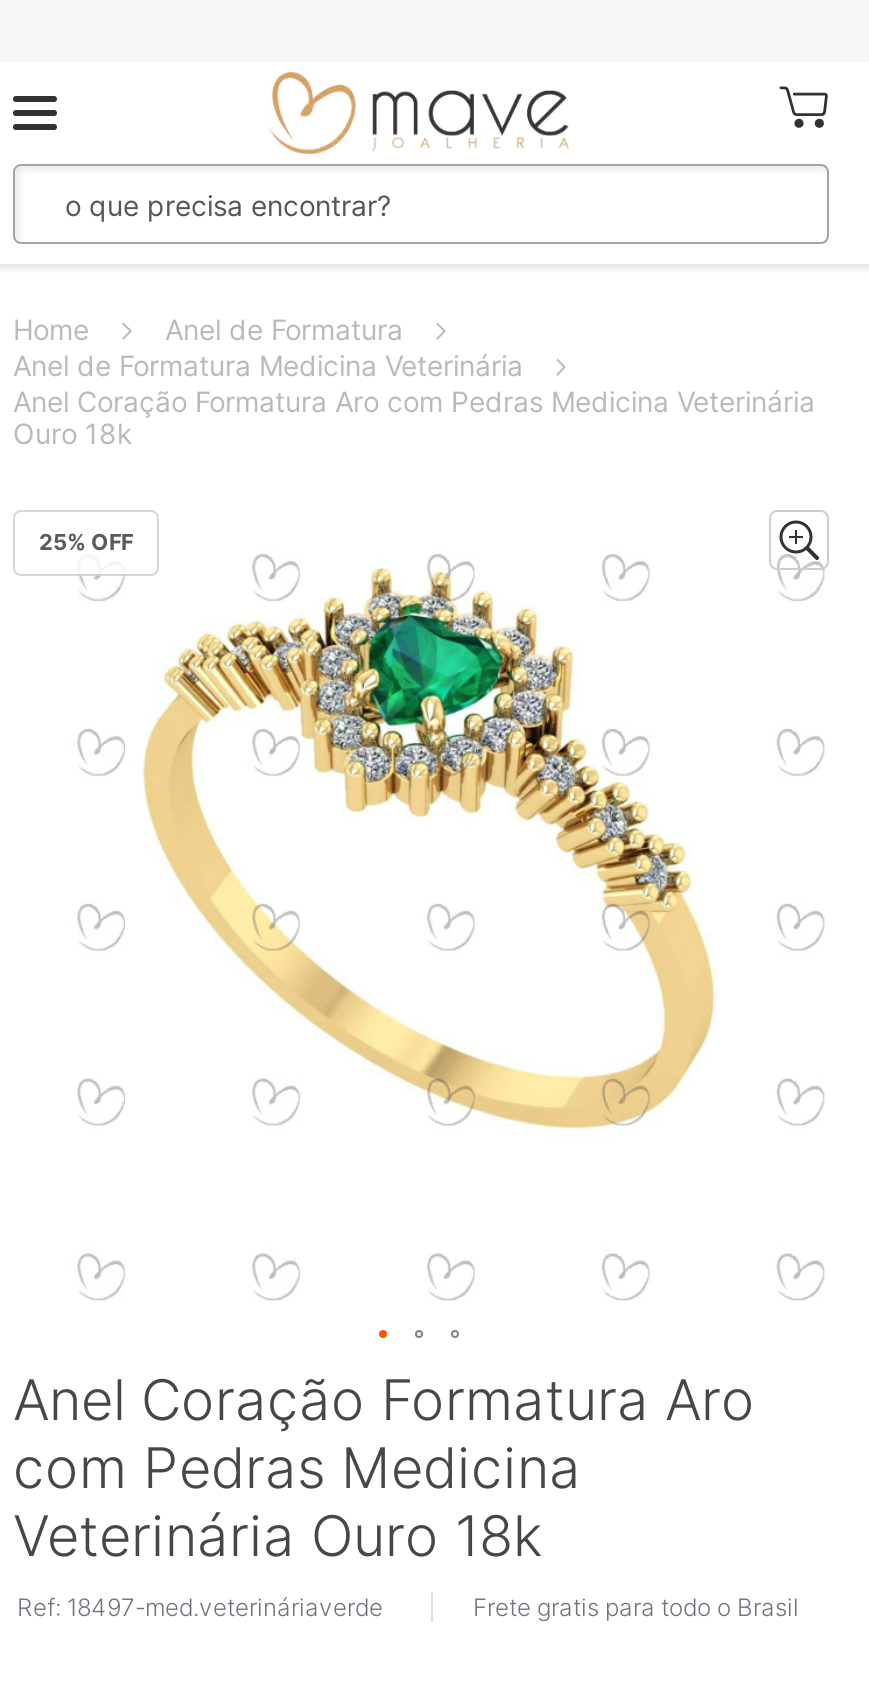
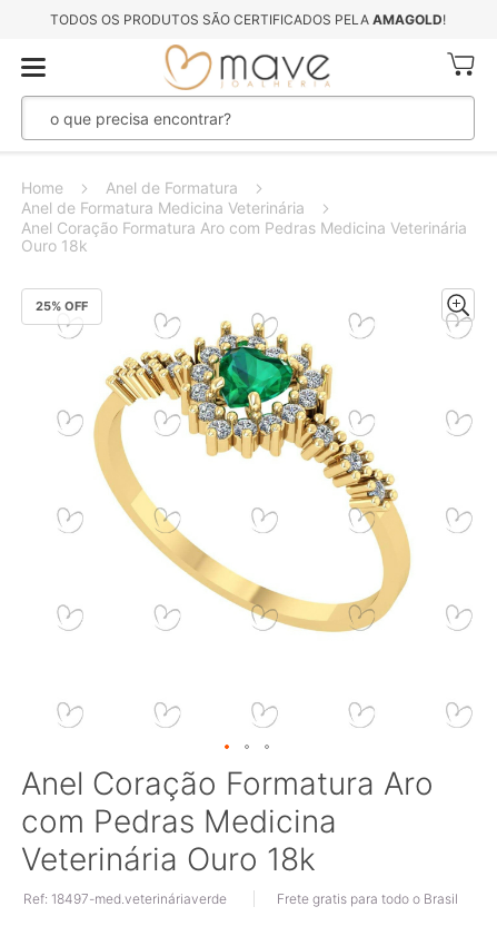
none -> [50,11,446,28] TODOS OS PRODUTOS SÃO CERTIFICADOS PELA AMAGOLD!

